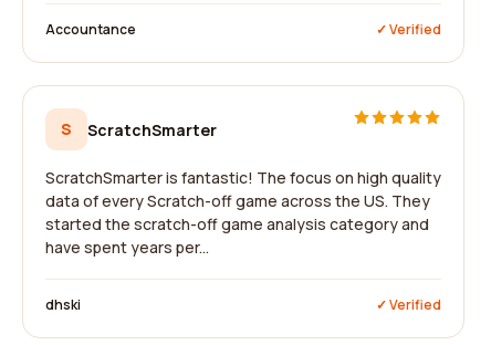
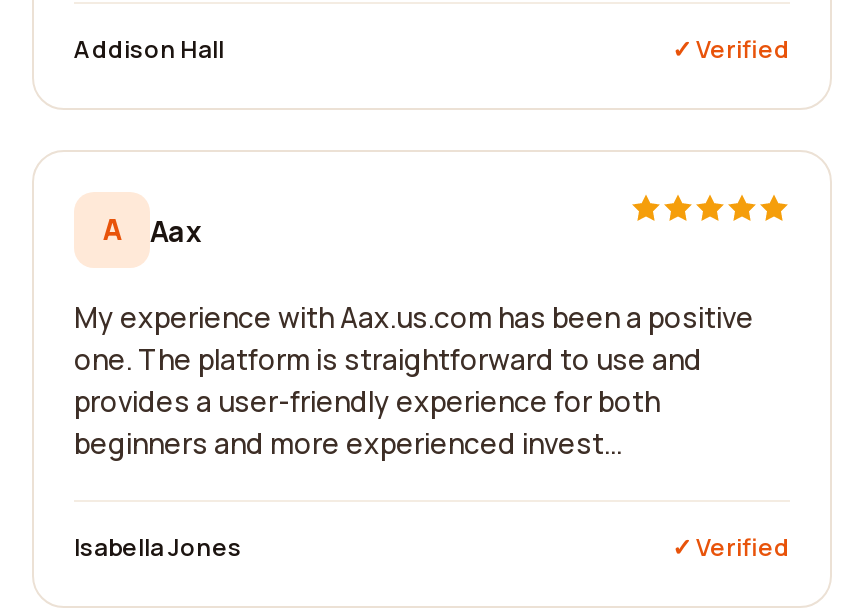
[45,20,136,39] Accountance -> [74,32,224,66] Addison Hall
[61,118,217,140] S | ScratchSmarter -> [103,210,202,249] A | Aax
[45,167,441,258] ScratchSmarter is fantastic! The focus on high quality | data of every Scratch-off game across the US. They | started the scratch-off game analysis category and | have spent years per... -> [74,298,754,462] My experience with Aax.us.com has been a positive | one. The platform is straightforward to use and | provides a user-friendly experience for both | beginners and more experienced invest...
[45,295,81,314] dhski -> [74,530,242,564] Isabella Jones

